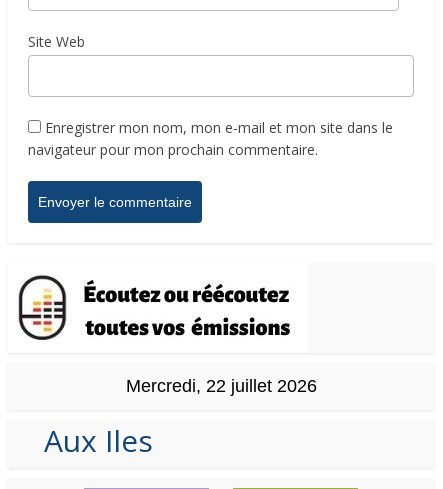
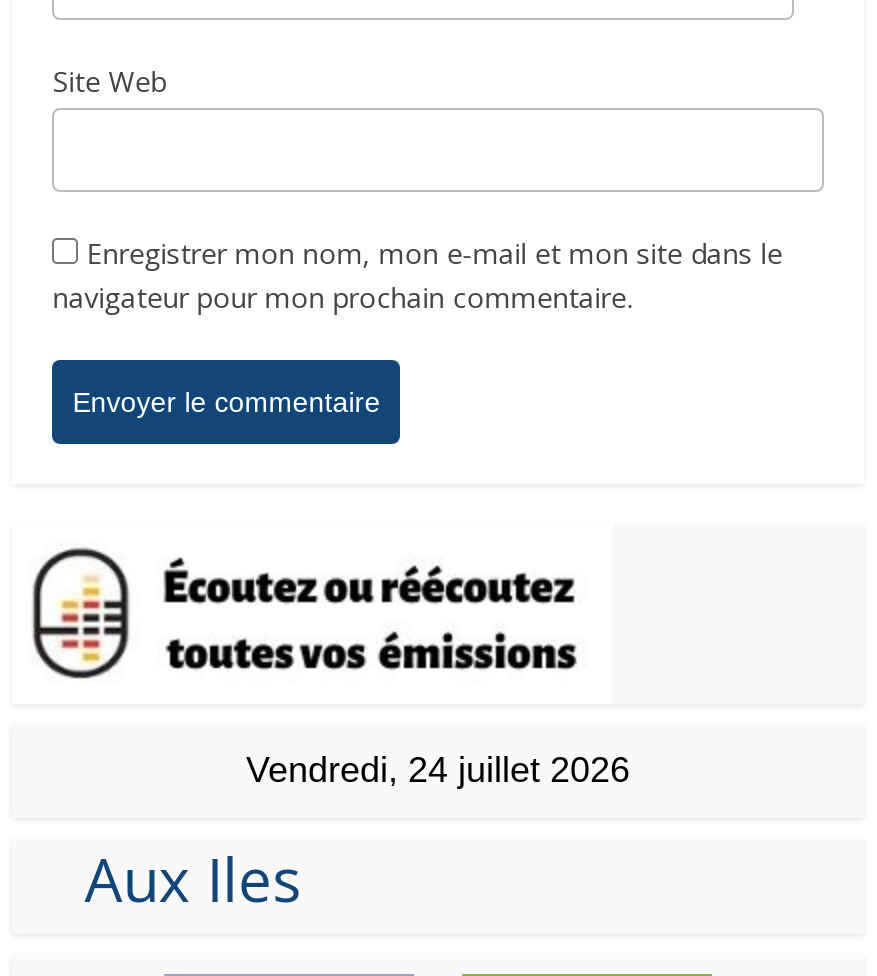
[125,376,316,396] Mercredi, 22 juillet 2026 -> [246,749,630,789] Vendredi, 24 juillet 2026

